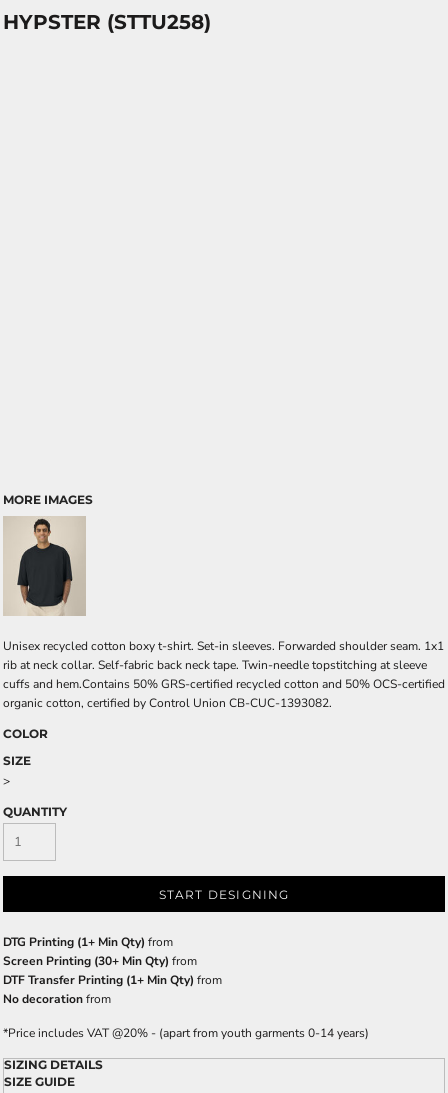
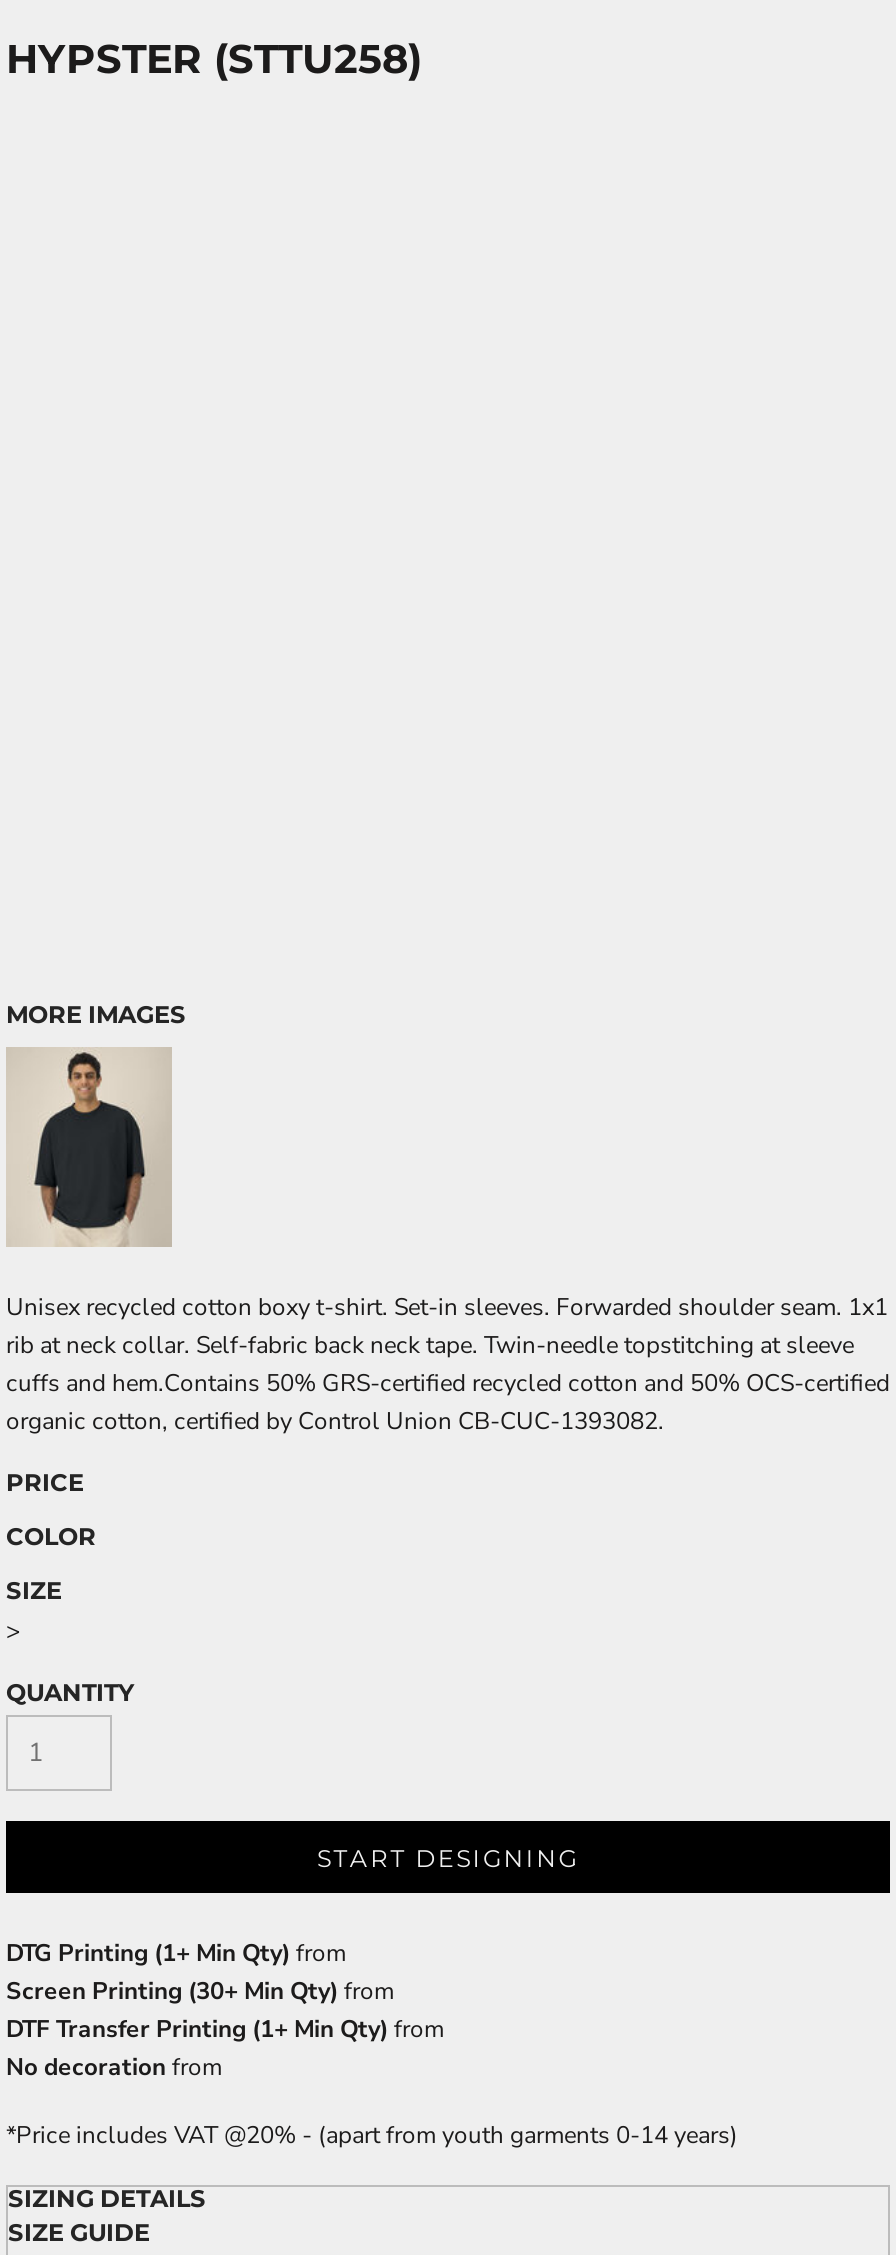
none -> [6,1467,84,1497] PRICE

